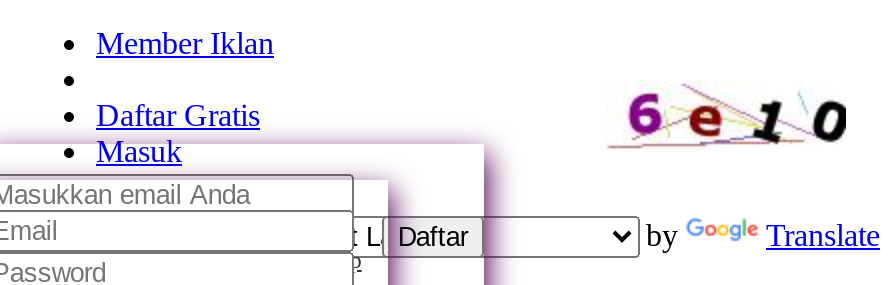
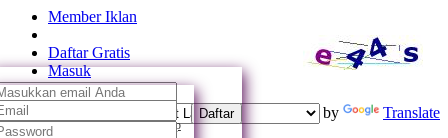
[608,84,848,150] [image] -> [305,36,423,70] [image]

